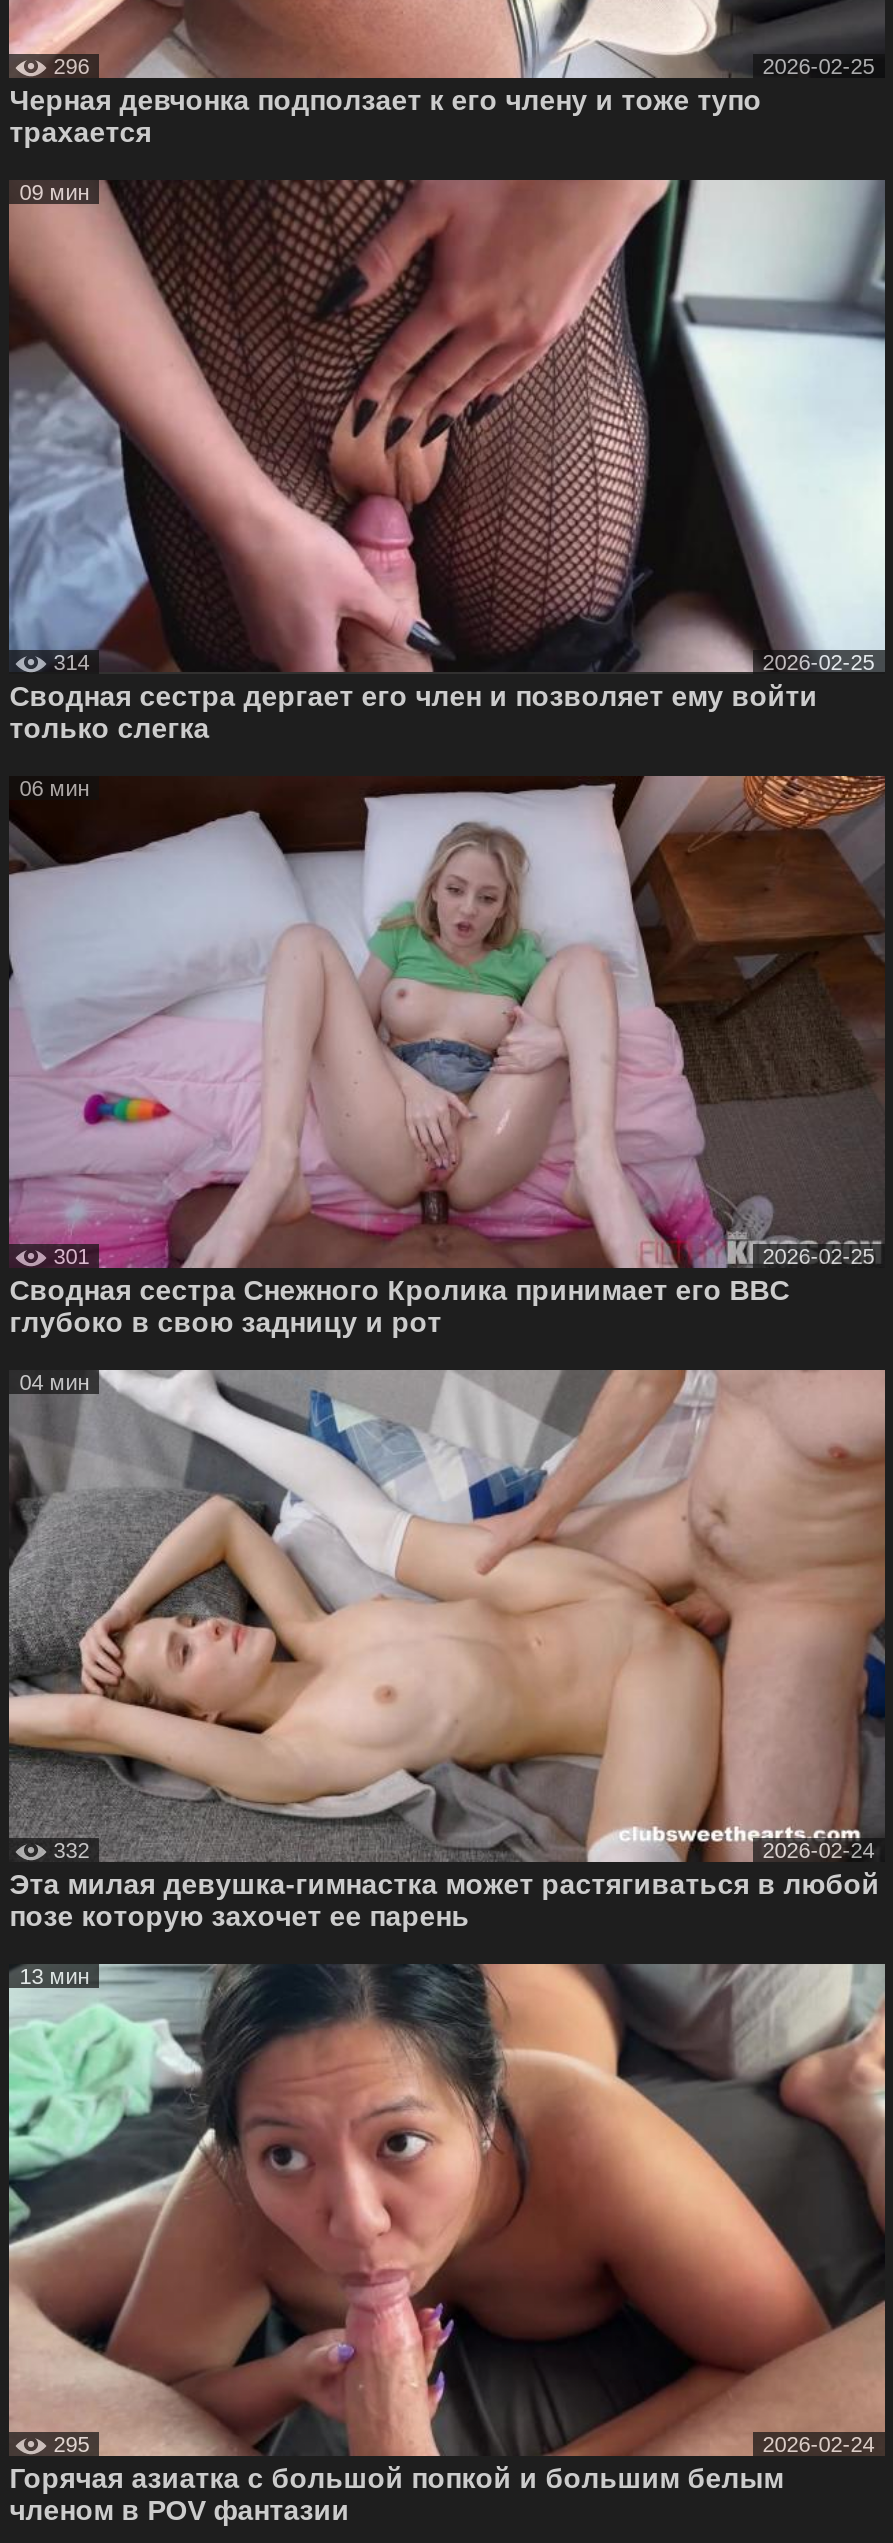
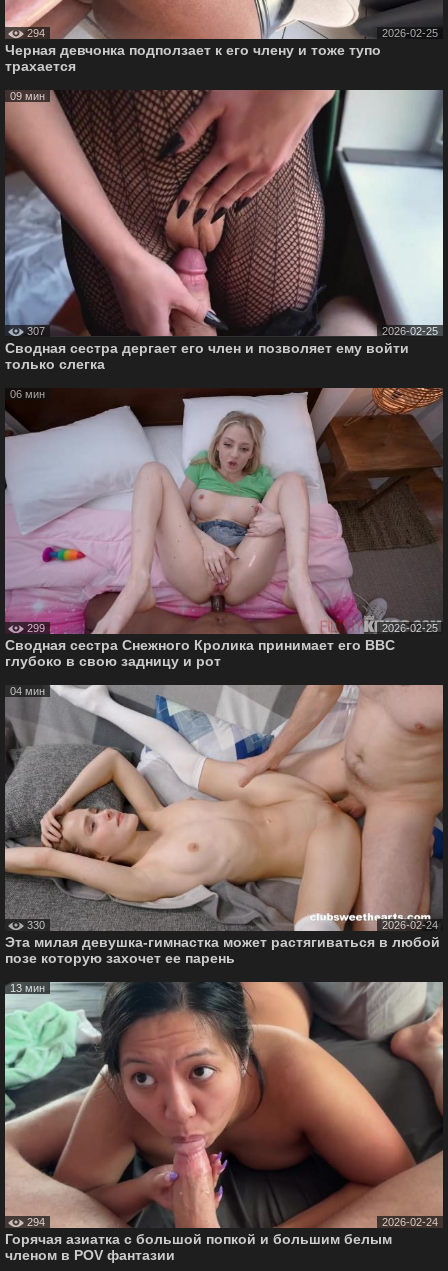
[53,55,89,79] 296 -> [27,27,45,39] 294
[53,649,89,673] 314 -> [27,325,45,337] 307
[53,1243,89,1267] 301 -> [27,622,45,634] 299
[53,1838,89,1862] 332 -> [27,919,45,931] 330
[53,2432,89,2456] 295 -> [27,1216,45,1228] 294

